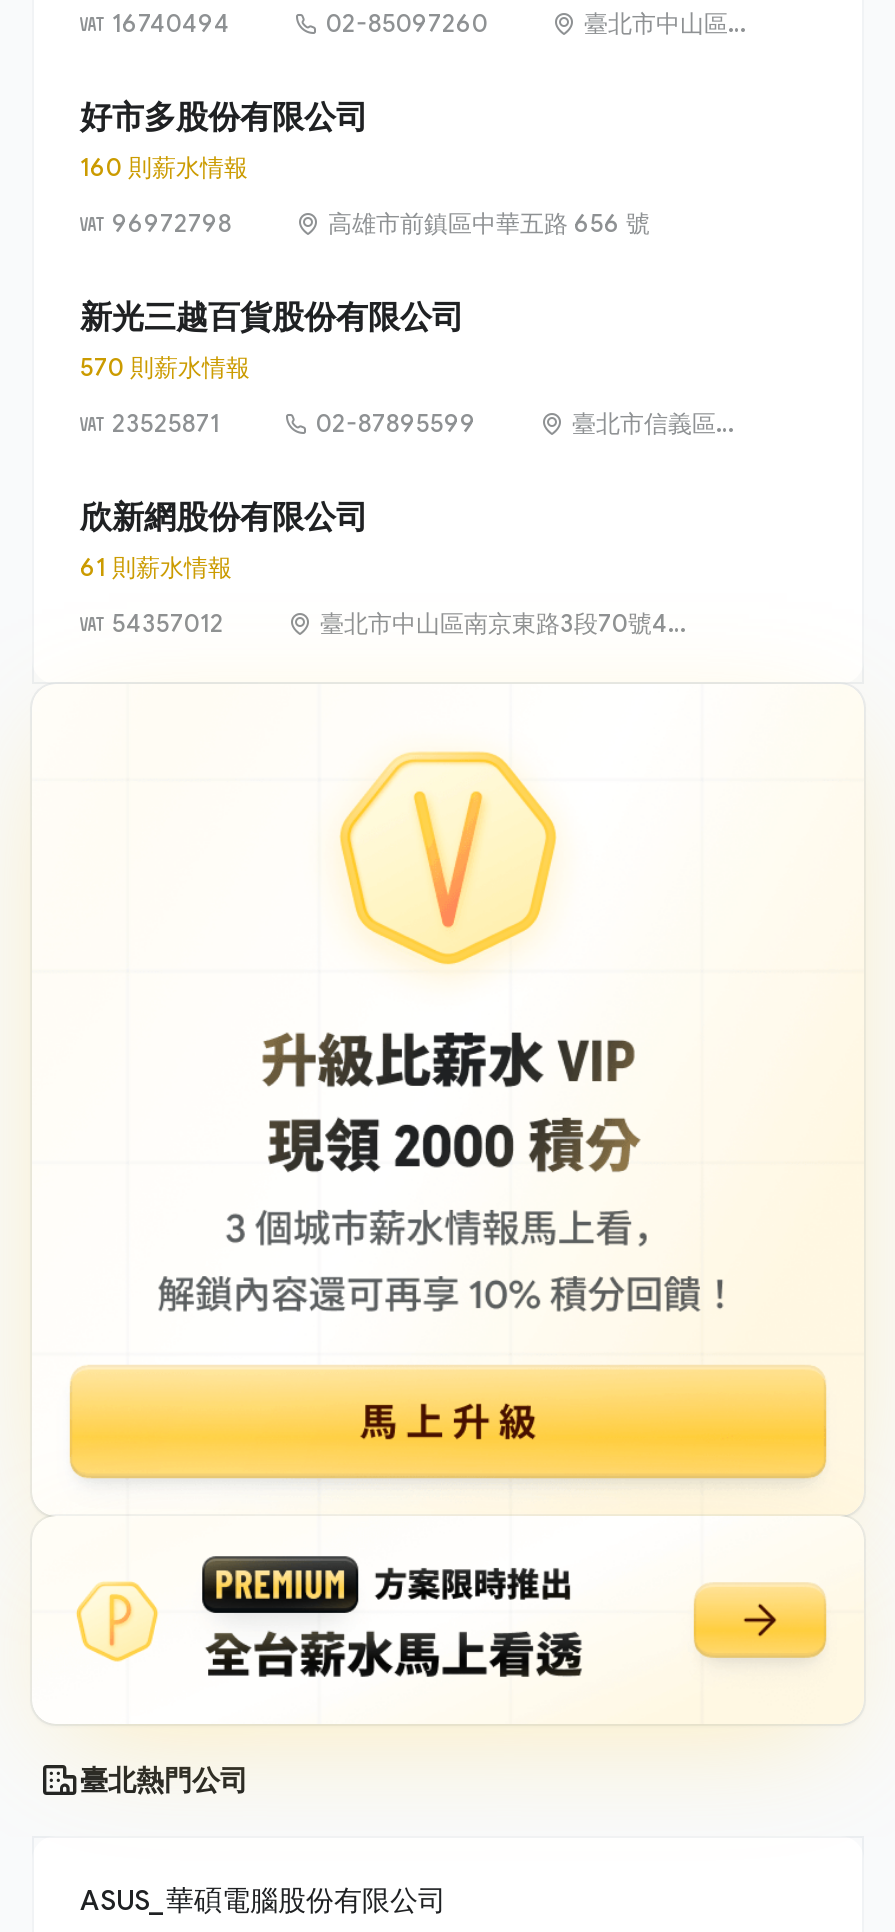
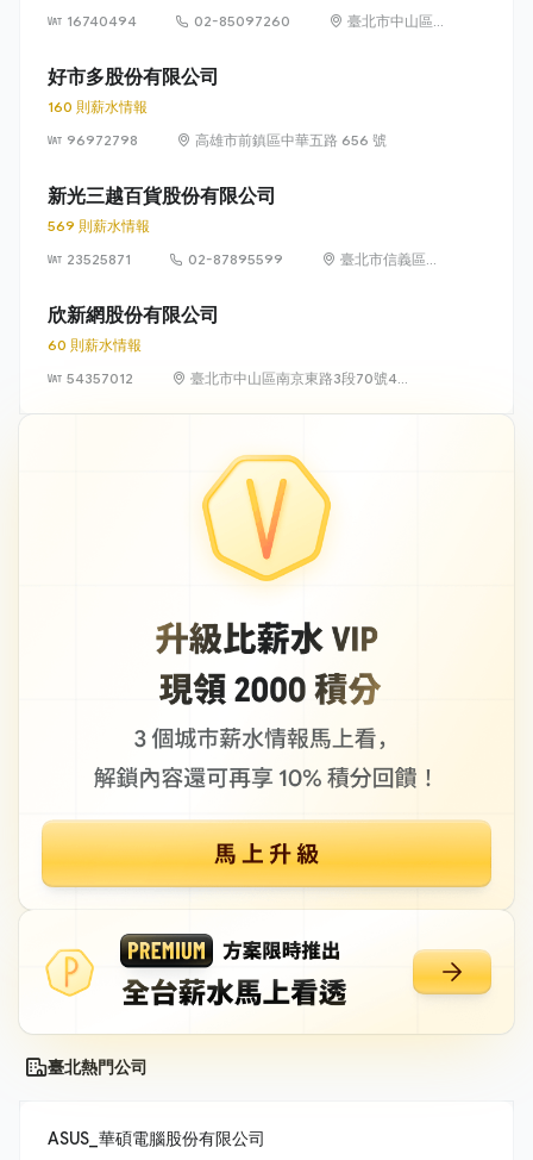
[80,352,250,382] 570 則薪水情報 -> [48,217,150,235] 569 則薪水情報
[80,552,232,582] 61 則薪水情報 -> [48,336,142,354] 60 則薪水情報

